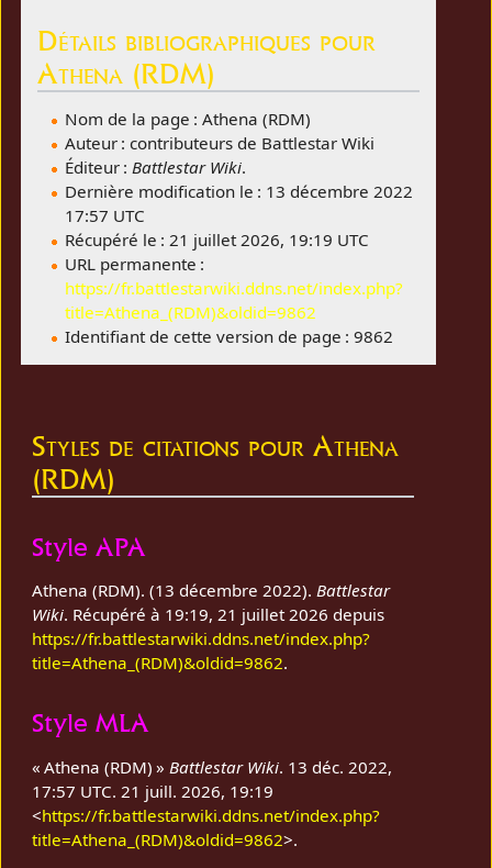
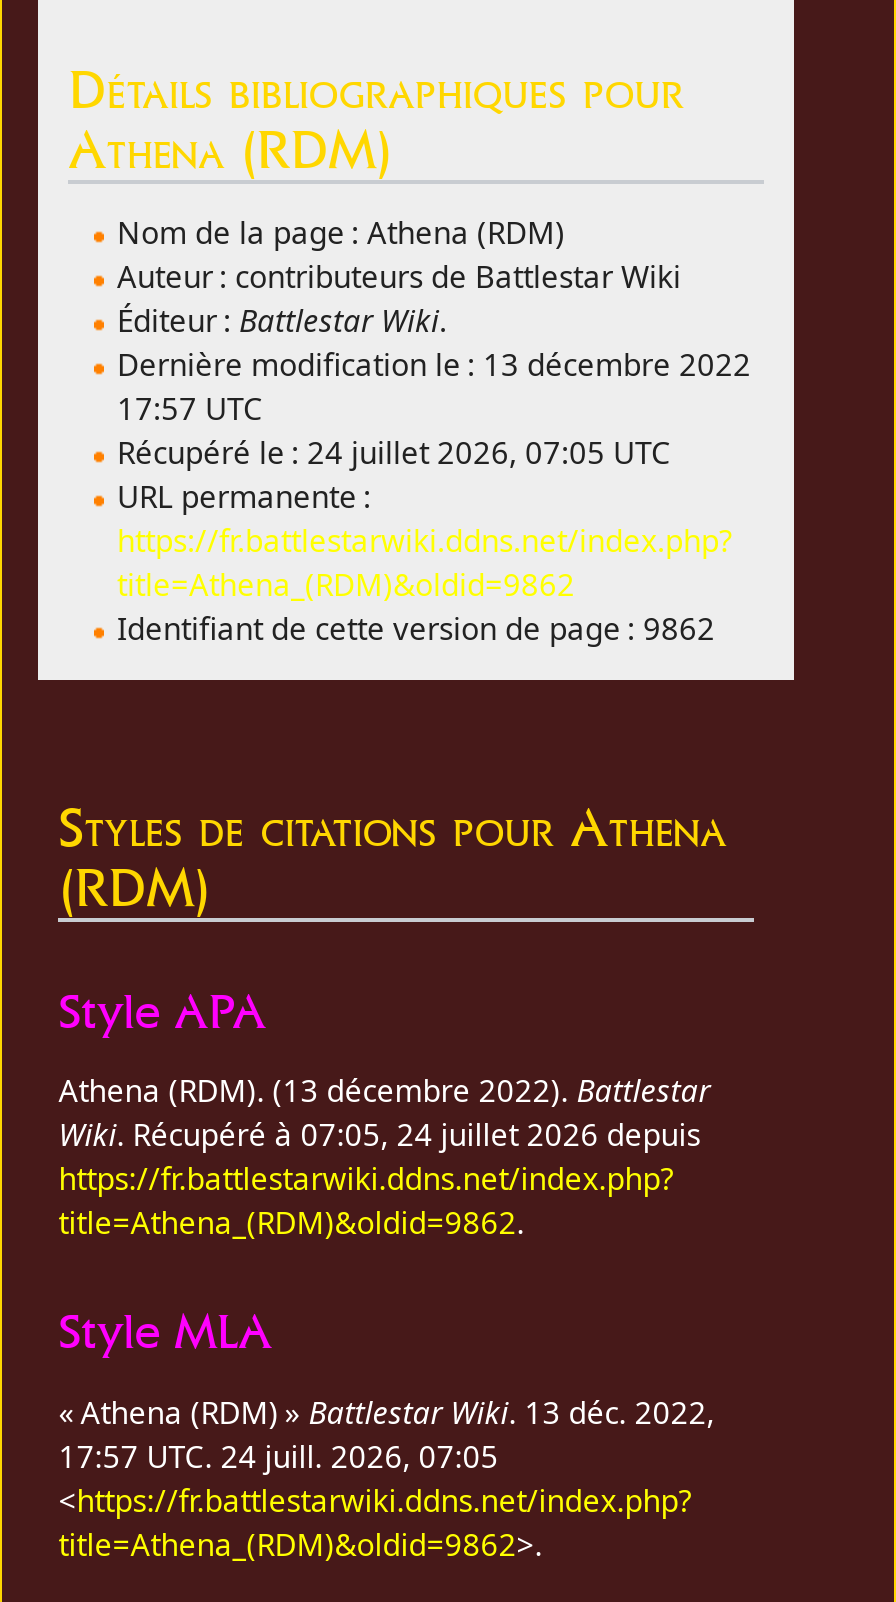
[64,229,368,251] Récupéré le : 21 juillet 2026, 19:19 UTC -> [117,433,671,473] Récupéré le : 24 juillet 2026, 07:05 UTC
[32,603,385,625] Wiki. Récupéré à 19:19, 21 juillet 2026 depuis -> [58,1114,700,1154] Wiki. Récupéré à 07:05, 24 juillet 2026 depuis
[32,780,274,802] 17:57 UTC. 21 juill. 2026, 19:19 -> [58,1435,498,1475] 17:57 UTC. 24 juill. 2026, 07:05

